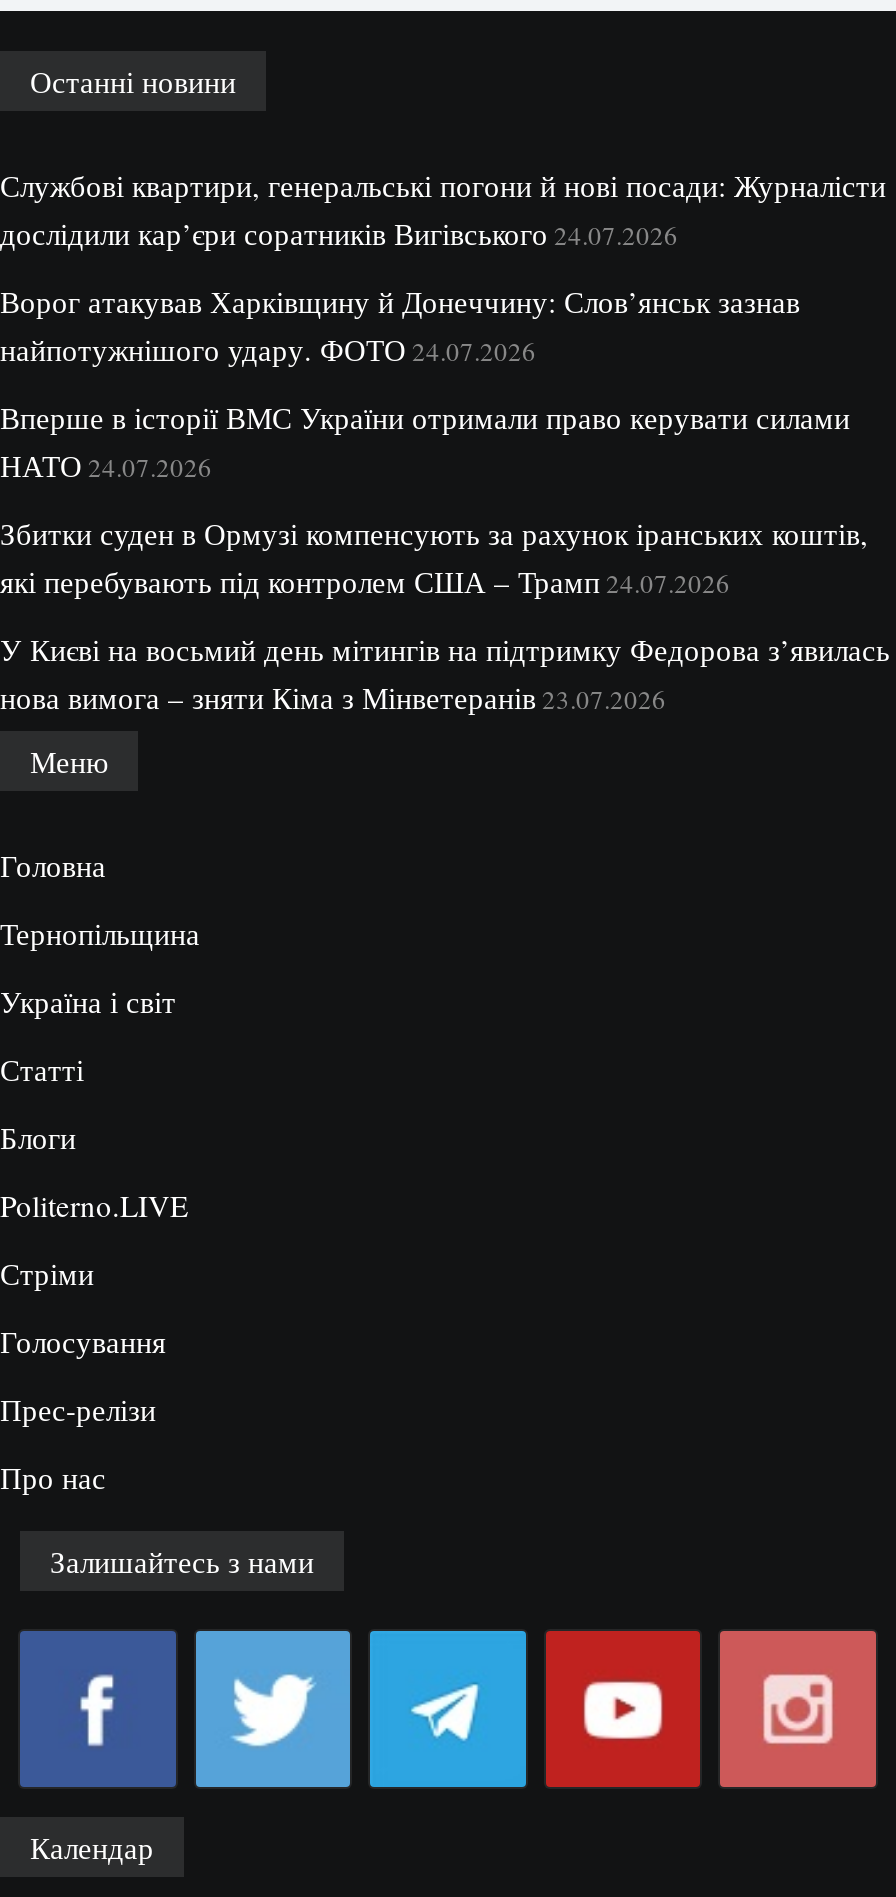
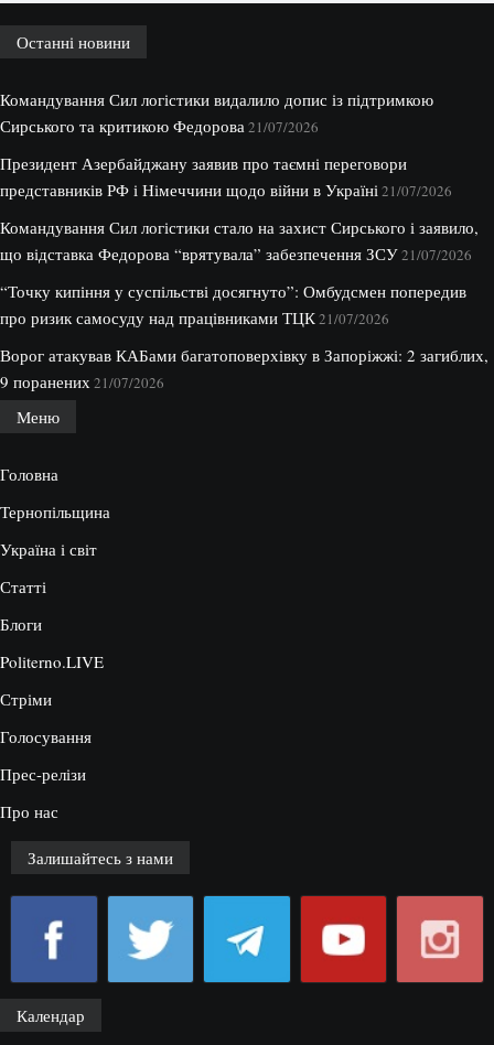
[0,165,886,253] Службові квартири, генеральські погони й нові посади: Журналісти | дослідили кар’єри соратників Вигівського 24.07.2026 -> [0,88,433,137] Командування Сил логістики видалило допис із підтримкою | Сирського та критикою Федорова 21/07/2026
[0,281,800,369] Ворог атакував Харківщину й Донеччину: Слов’янськ зазнав | найпотужнішого удару. ФОТО 24.07.2026 -> [0,152,452,201] Президент Азербайджану заявив про таємні переговори | представників РФ і Німеччини щодо війни в Україні 21/07/2026
[0,397,850,485] Вперше в історії ВМС України отримали право керувати силами | НАТО 24.07.2026 -> [0,216,479,264] Командування Сил логістики стало на захист Сирського і заявило, | що відставка Федорова “врятувала” забезпечення ЗСУ 21/07/2026
[0,513,868,601] Збитки суден в Ормузі компенсують за рахунок іранських коштів, | які перебувають під контролем США – Трамп 24.07.2026 -> [0,280,466,328] “Точку кипіння у суспільстві досягнуто”: Омбудсмен попередив | про ризик самосуду над працівниками ТЦК 21/07/2026
[0,629,890,717] У Києві на восьмий день мітингів на підтримку Федорова з’явилась | нова вимога – зняти Кіма з Мінветеранів 23.07.2026 -> [0,344,488,392] Ворог атакував КАБами багатоповерхівку в Запоріжжі: 2 загиблих, | 9 поранених 21/07/2026

